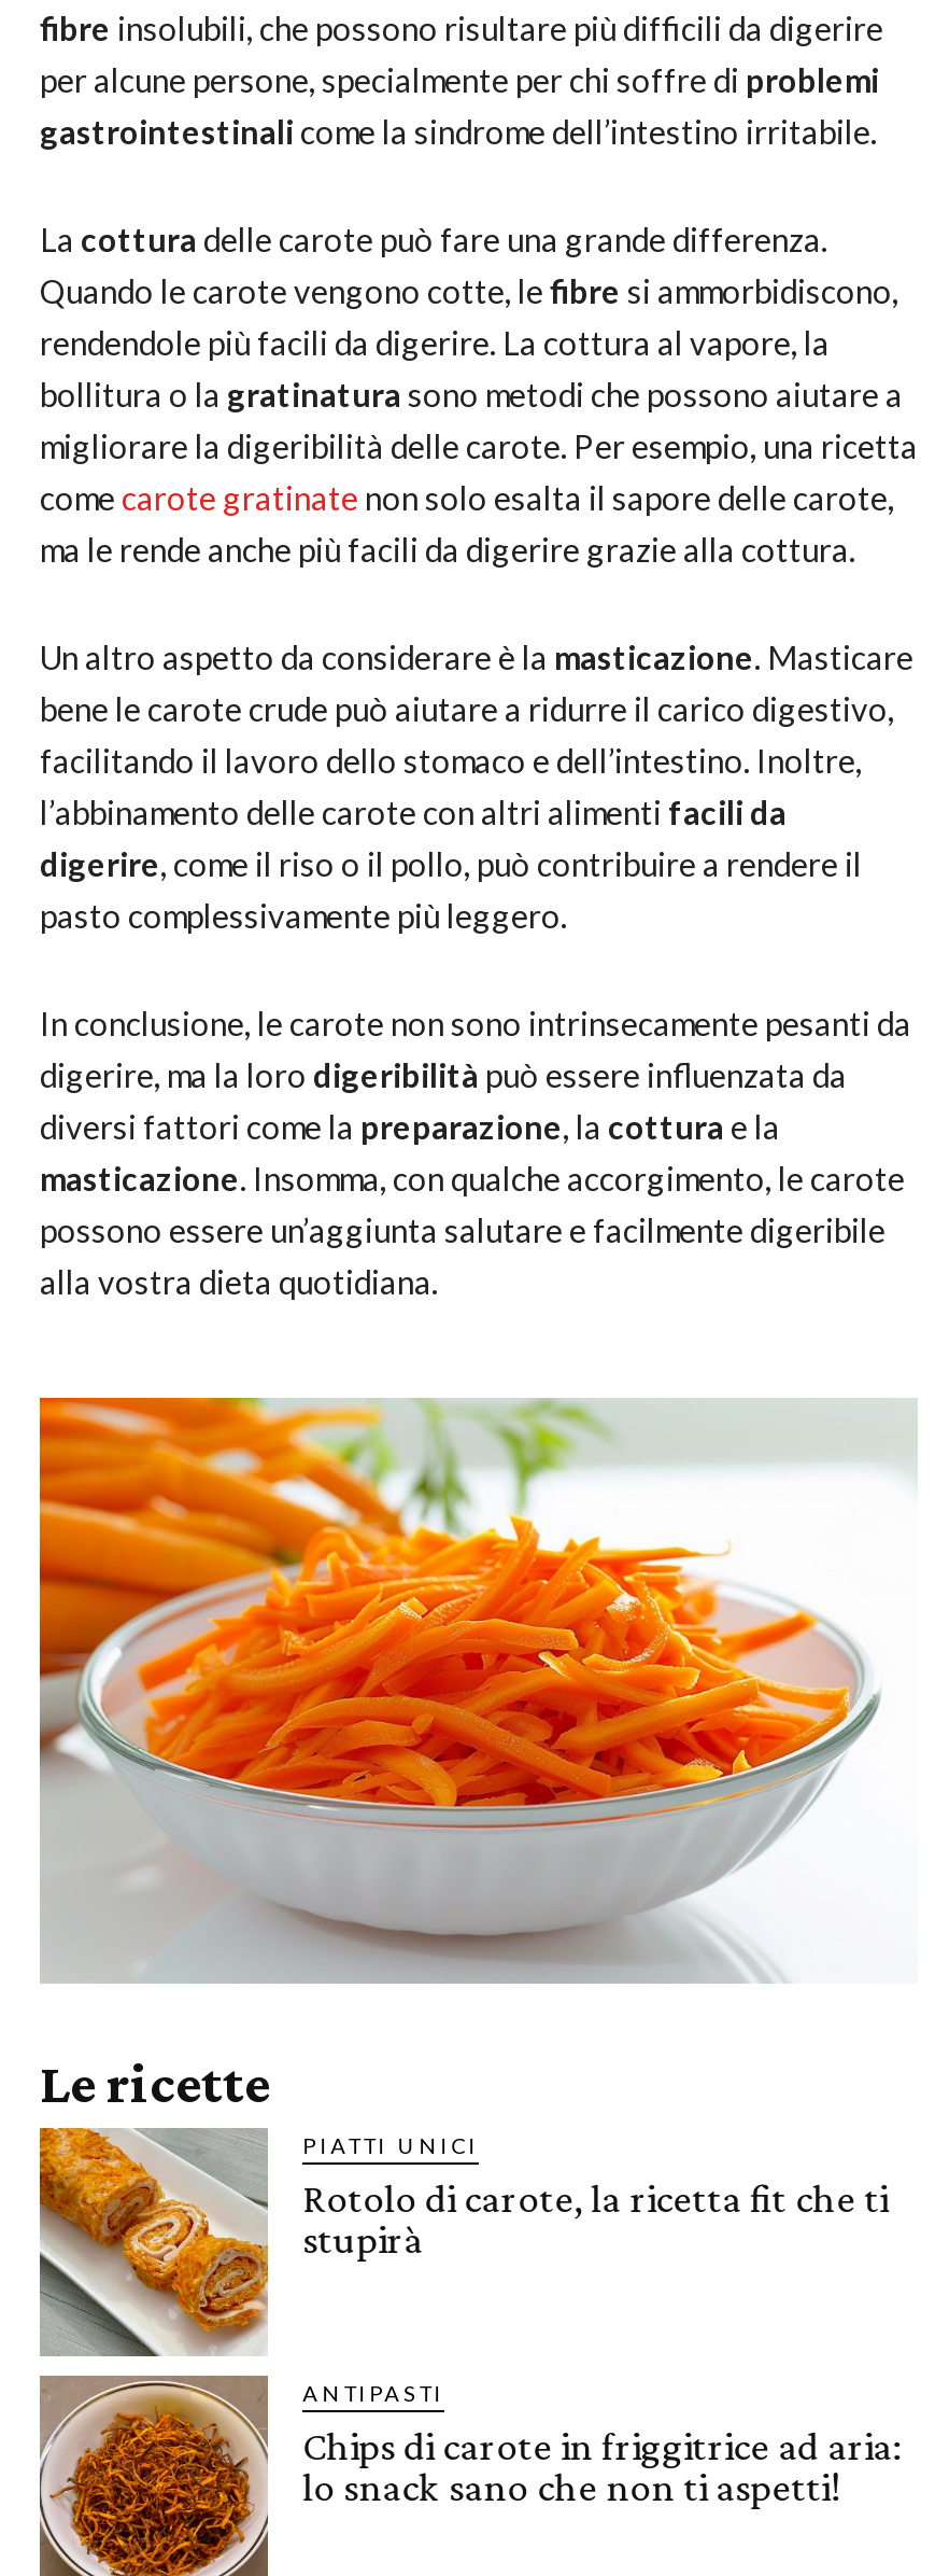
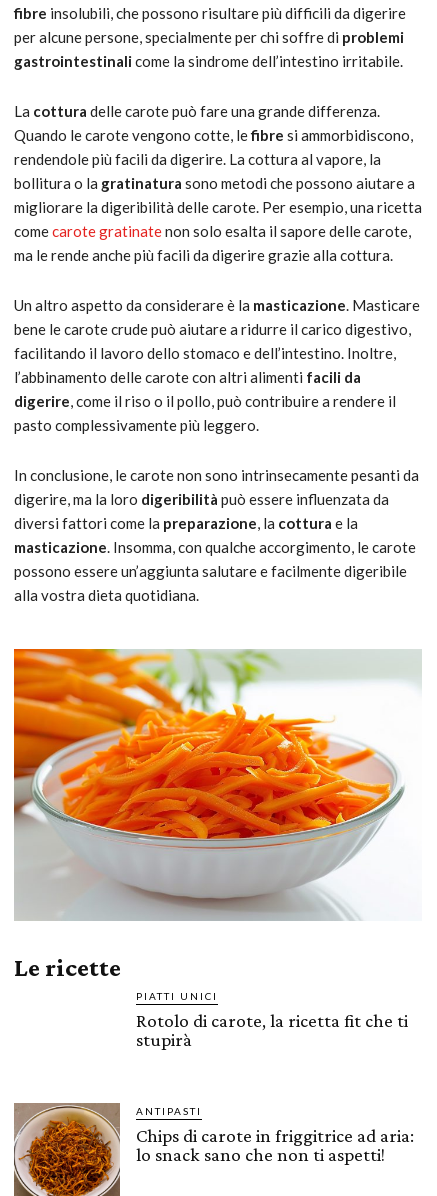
[38,2126,270,2358] [image] -> none

